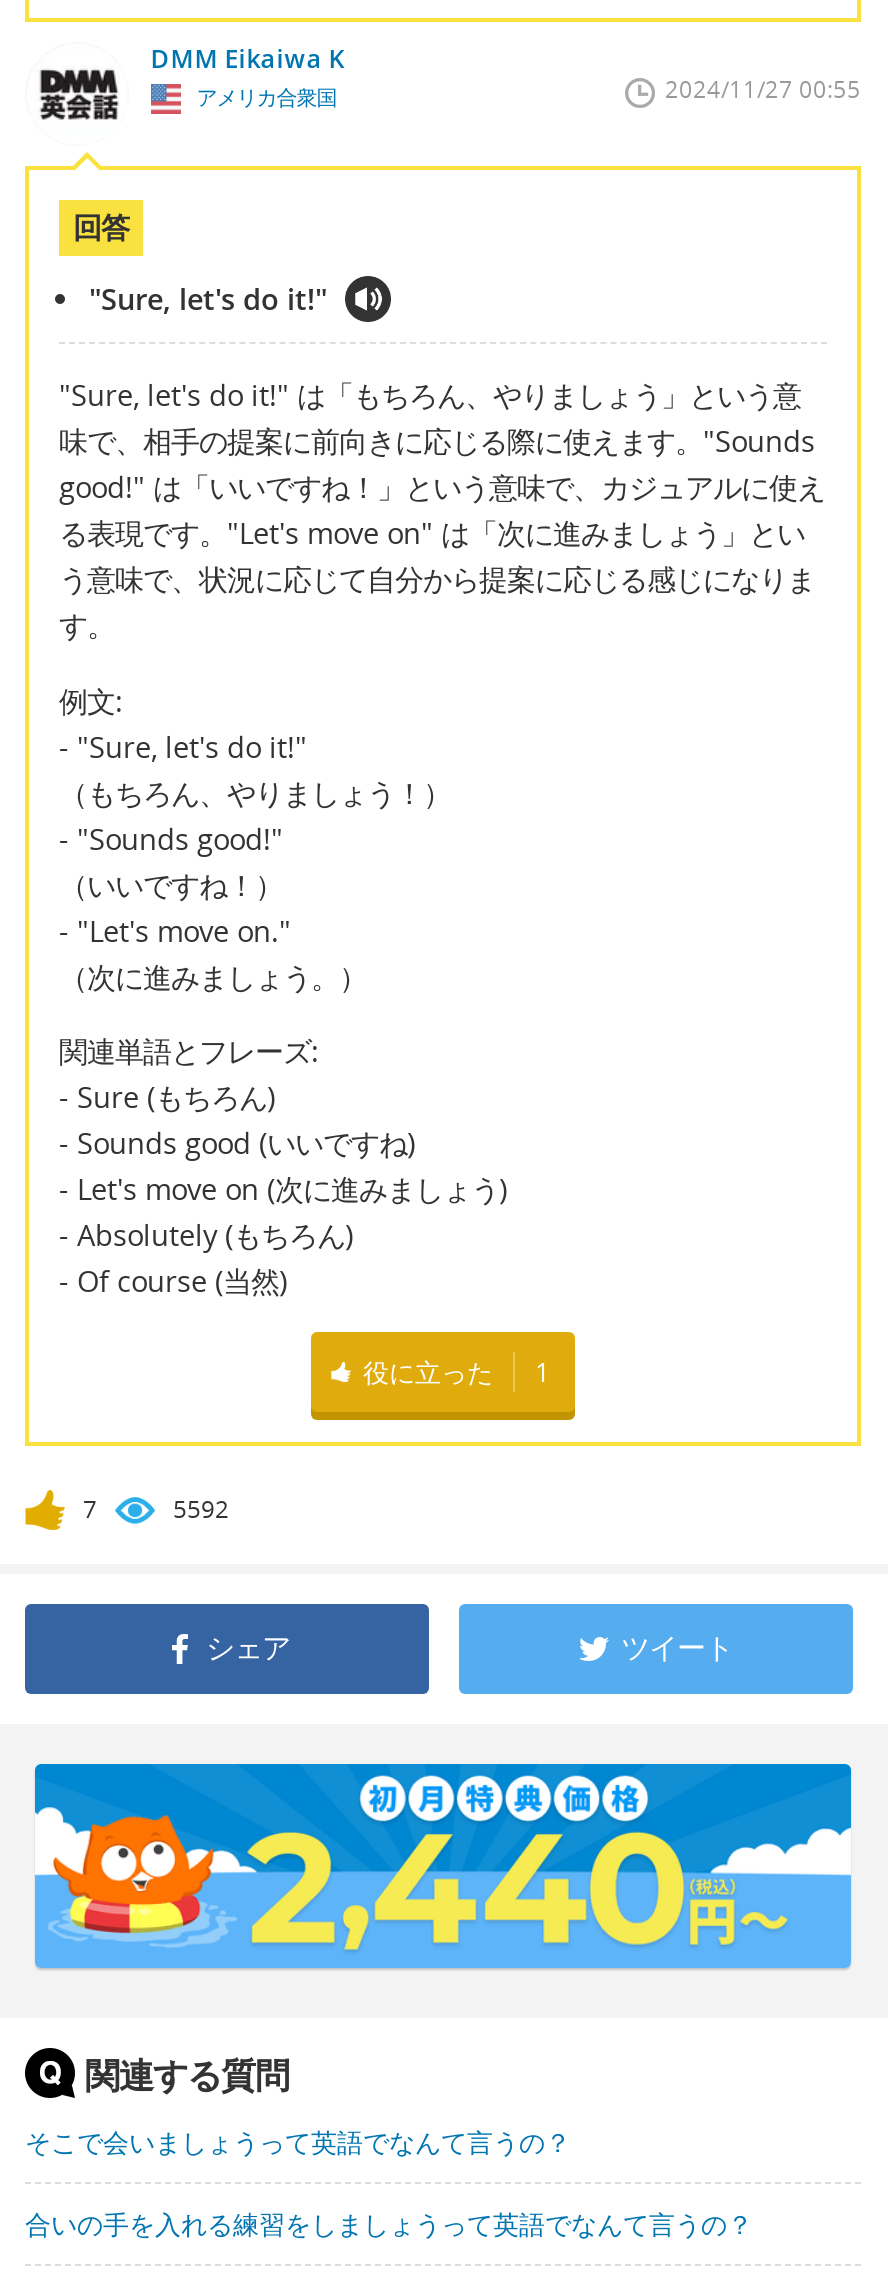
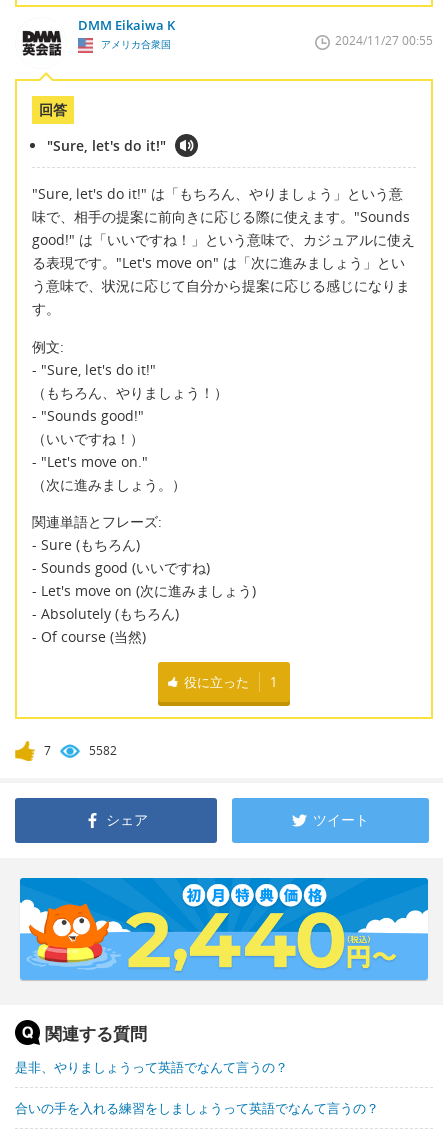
[173,1493,229,1527] 5592 -> [89,742,117,759] 5582
[25,2125,571,2161] そこで会いましょうって英語でなんて言うの？ -> [15,1058,288,1076] 是非、やりましょうって英語でなんて言うの？

